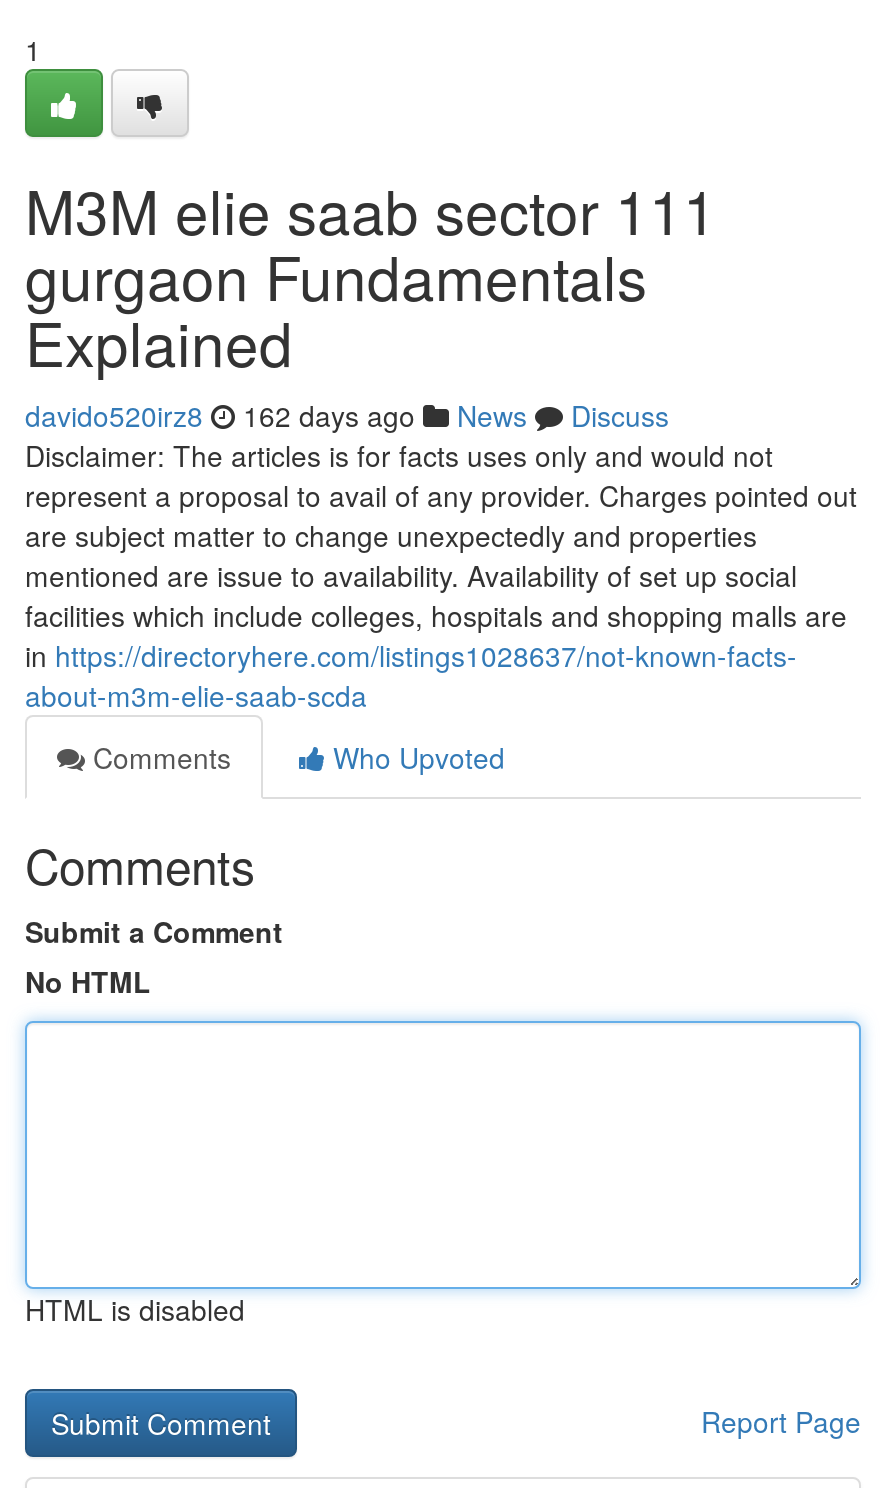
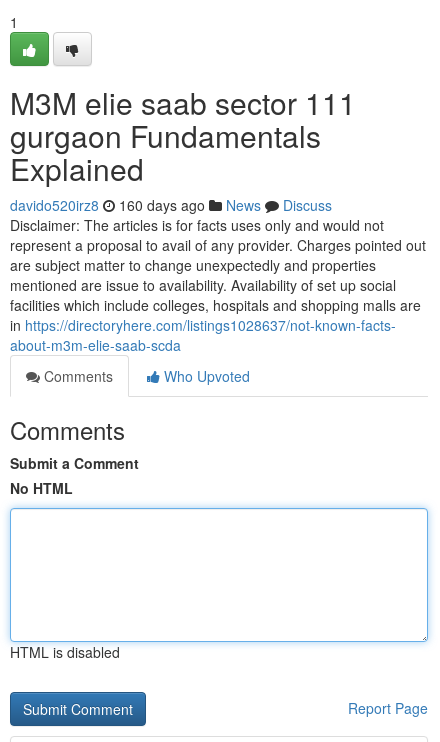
[25,395,669,435] davido520irz8 162 days ago News Discuss -> [10,195,332,215] davido520irz8 160 days ago News Discuss

